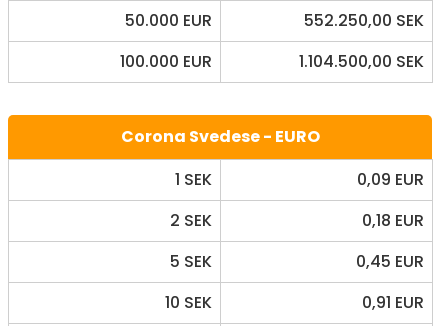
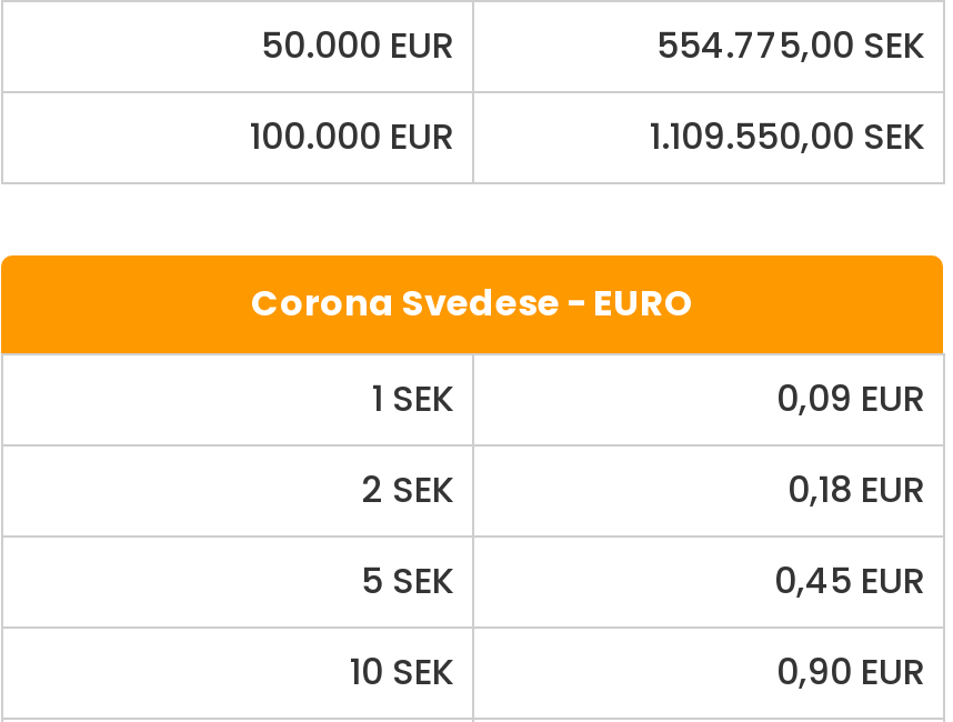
[304,9,424,32] 552.250,00 SEK -> [656,20,925,71] 554.775,00 SEK
[299,50,424,73] 1.104.500,00 SEK -> [650,111,925,162] 1.109.550,00 SEK
[362,291,424,314] 0,91 EUR -> [776,646,925,698] 0,90 EUR

